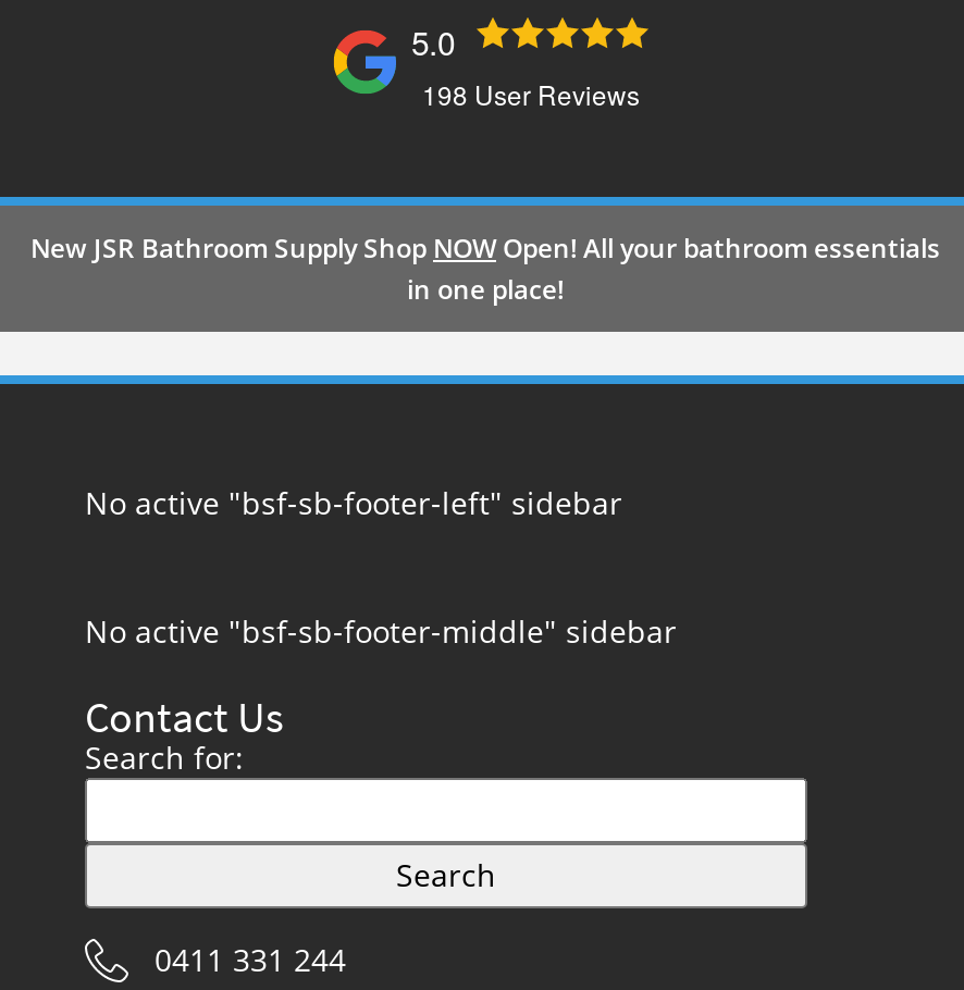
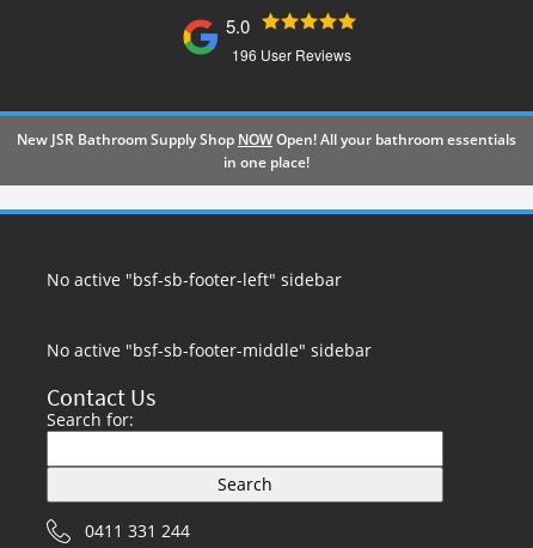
[422,75,640,112] 198 User Reviews -> [232,44,351,65] 196 User Reviews

